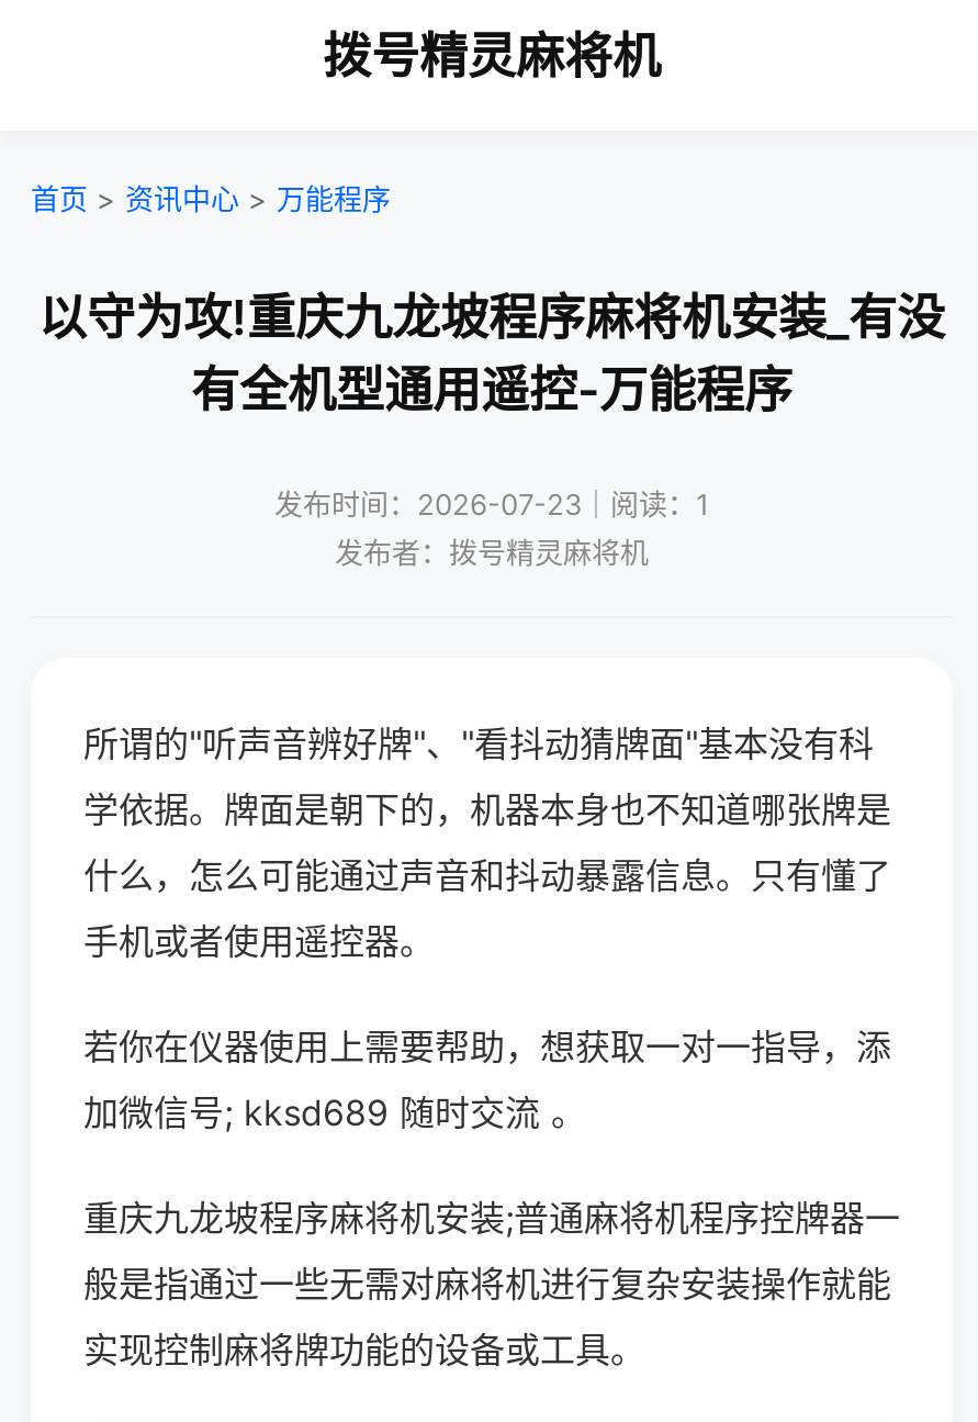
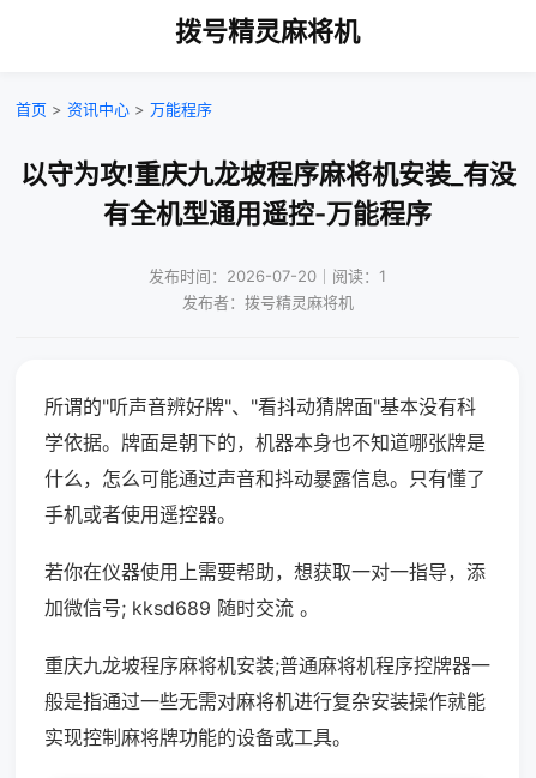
[274,486,709,522] 发布时间：2026-07-23｜阅读：1 -> [149,266,386,285] 发布时间：2026-07-20｜阅读：1

